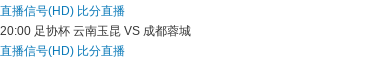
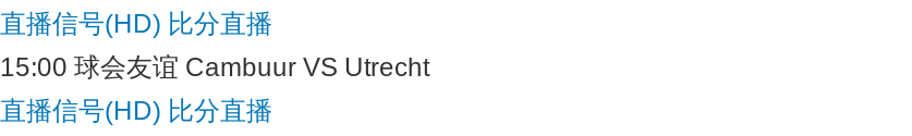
[0,24,191,38] 20:00 足协杯云南玉昆 VS 成都蓉城 -> [0,52,429,83] 15:00 球会友谊Cambuur VS Utrecht

